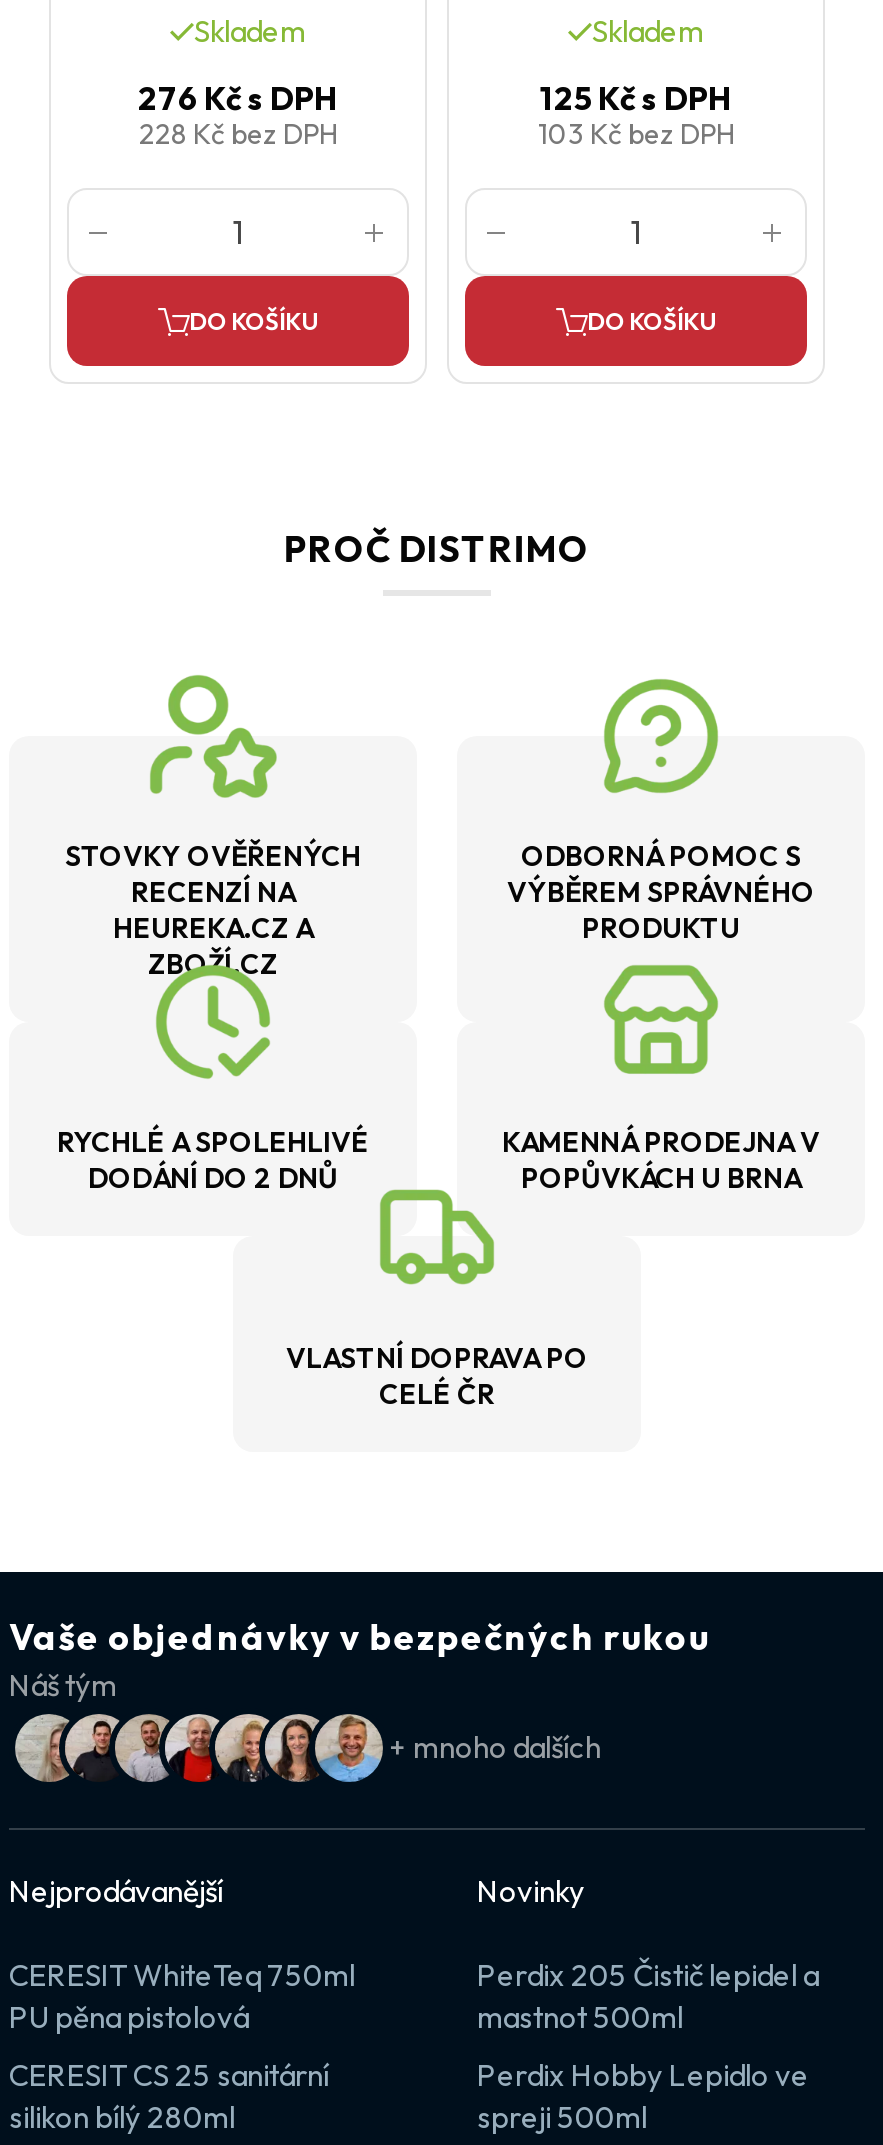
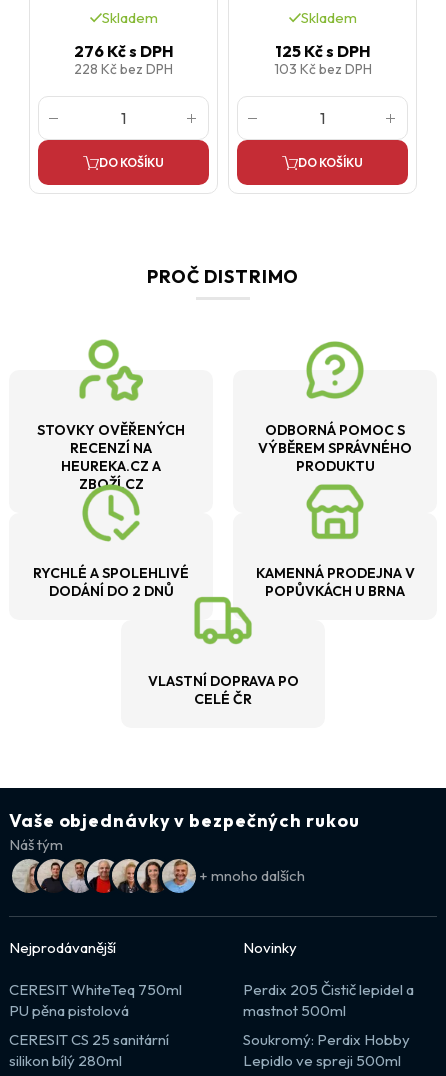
[477,2055,809,2135] Perdix Hobby Lepidlo ve | spreji 500ml -> [243,1029,410,1069] Soukromý: Perdix Hobby | Lepidlo ve spreji 500ml

